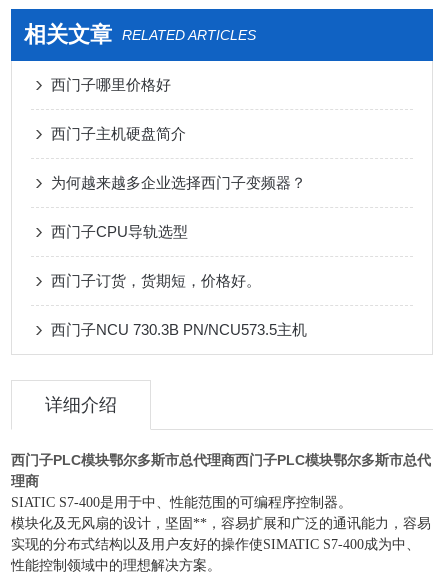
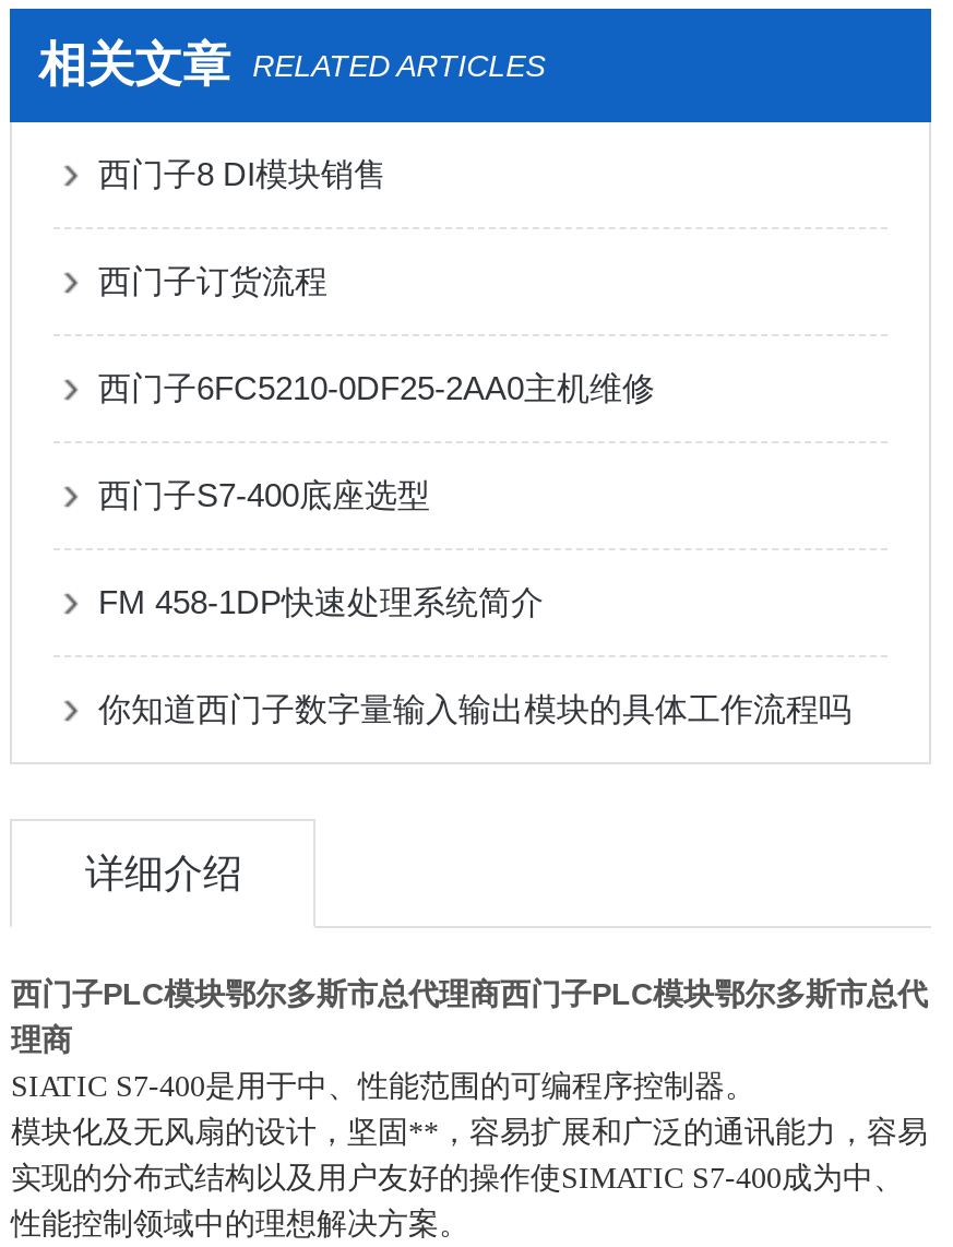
[51,76,171,93] 西门子哪里价格好 -> [98,155,386,192] 西门子8 DI模块销售
[51,125,186,142] 西门子主机硬盘简介 -> [98,262,327,299] 西门子订货流程
[51,174,306,191] 为何越来越多企业选择西门子变频器？ -> [98,369,655,406] 西门子6FC5210-0DF25-2AA0主机维修
[51,223,188,240] 西门子CPU导轨选型 -> [98,476,430,513] 西门子S7-400底座选型
[51,272,261,289] 西门子订货，货期短，价格好。 -> [98,583,543,620] FM 458-1DP快速处理系统简介
[51,321,307,338] 西门子NCU 730.3B PN/NCU573.5主机 -> [98,690,851,727] 你知道西门子数字量输入输出模块的具体工作流程吗

